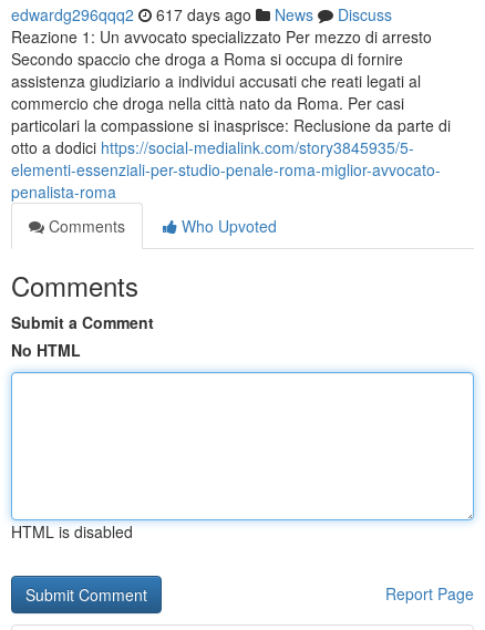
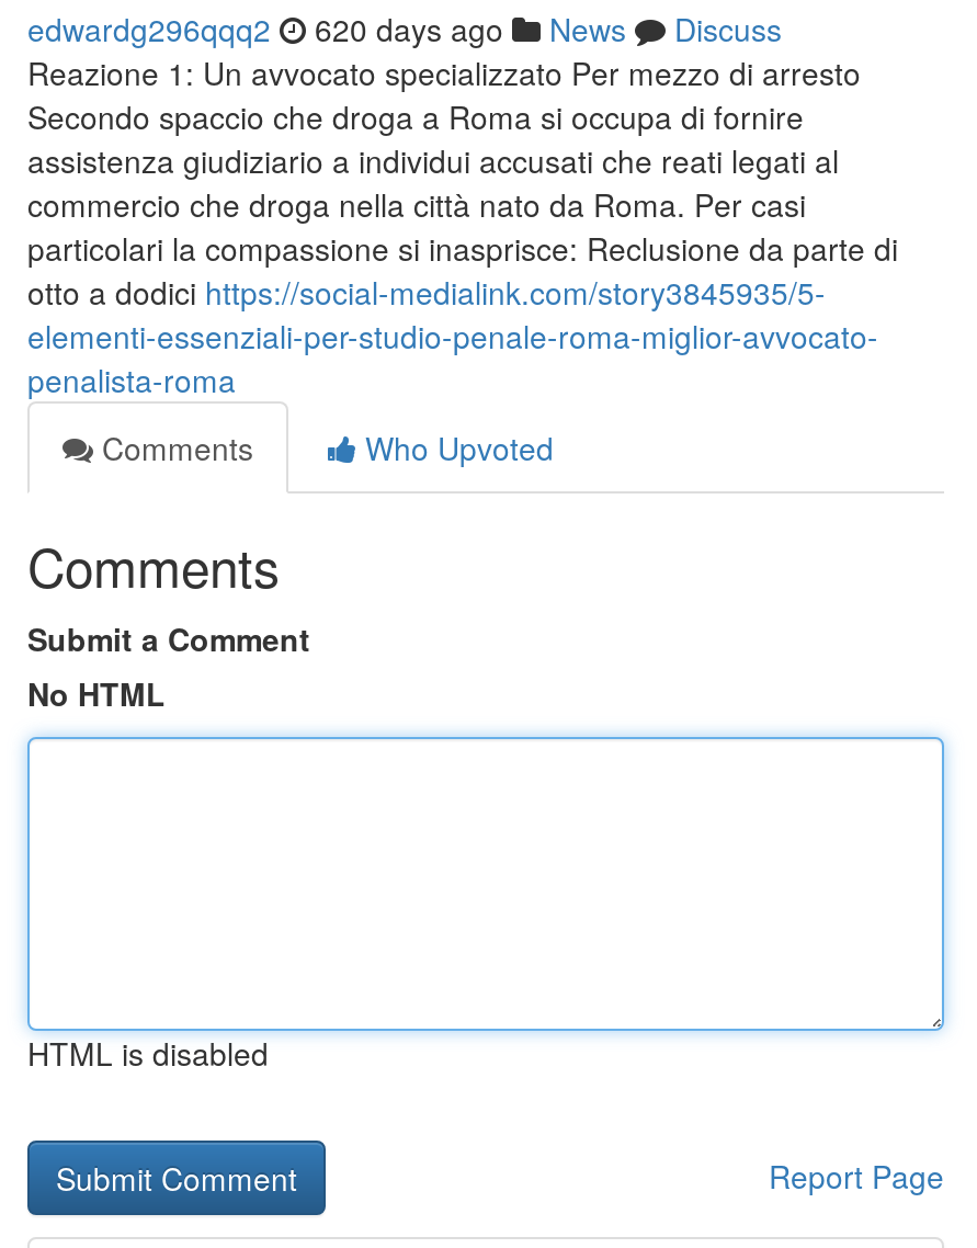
[11,3,392,25] edwardg296qqq2 617 days ago News Discuss -> [27,7,782,50] edwardg296qqq2 620 days ago News Discuss

